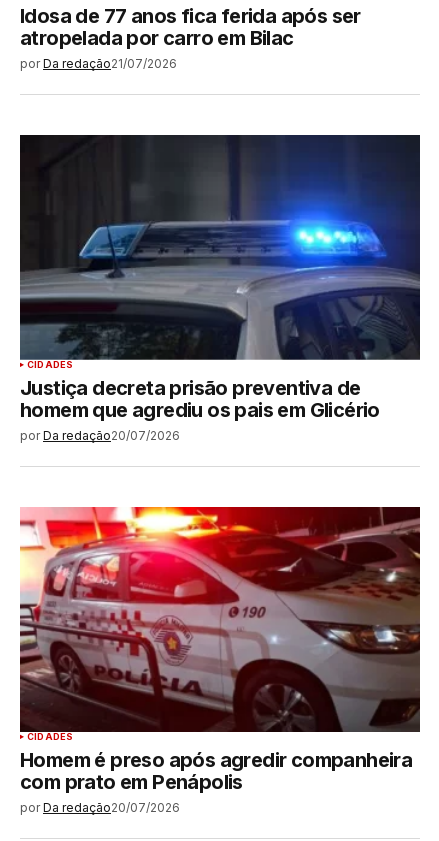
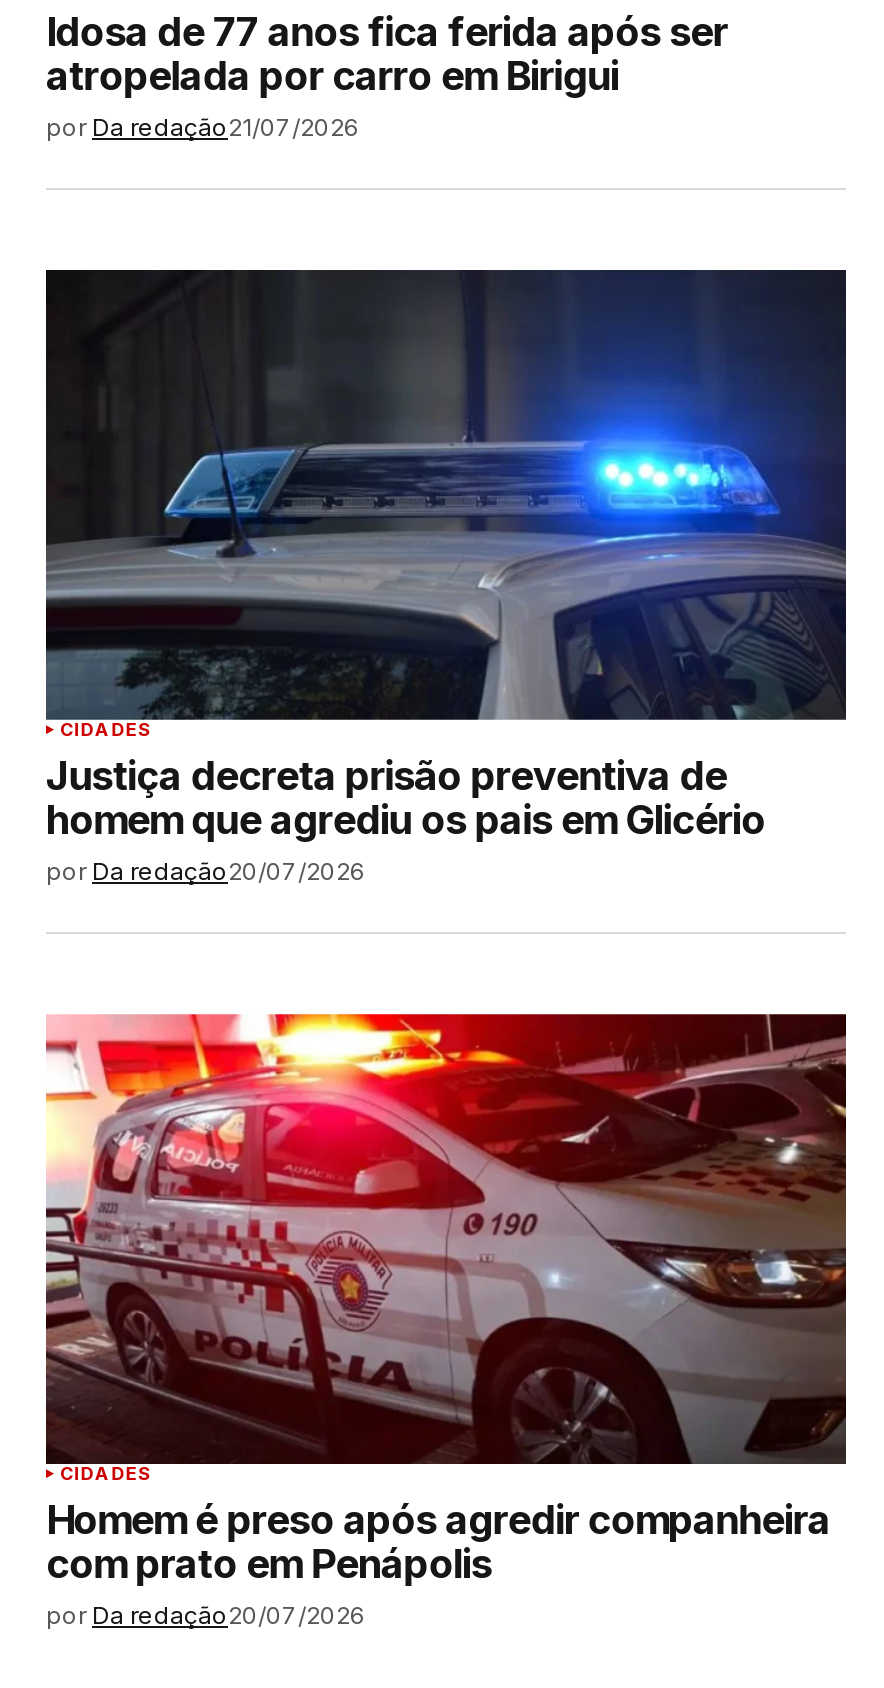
[20,26,294,50] atropelada por carro em Bilac -> [46,51,619,99] atropelada por carro em Birigui

